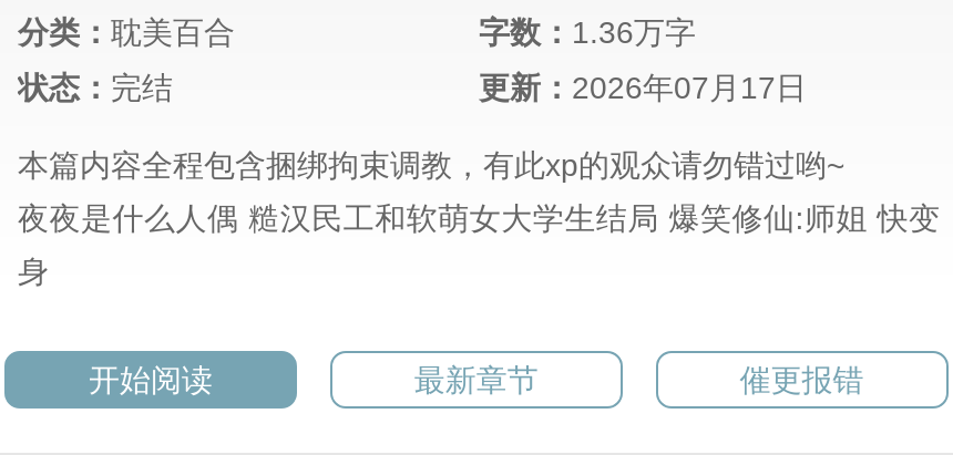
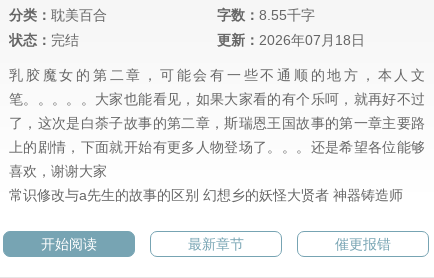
[479,15,696,51] 字数：1.36万字 -> [217,7,315,23] 字数：8.55千字
[18,71,940,290] 更新：2026年07月17日 | 本篇内容全程包含捆绑拘束调教，有此xp的观众请勿错过哟~ | 夜夜是什么人偶 糙汉民工和软萌女大学生结局 爆笑修仙:师姐 快变 | 身 -> [9,32,425,203] 更新：2026年07月18日 | 乳胶魔女的第二章，可能会有一些不通顺的地方，本人文 | 笔。。。。。大家也能看见，如果大家看的有个乐呵，就再好不过 | 了，这次是白荼子故事的第二章，斯瑞恩王国故事的第一章主要路 | 上的剧情，下面就开始有更多人物登场了。。。还是希望各位能够 | 喜欢，谢谢大家 | 常识修改与a先生的故事的区别 幻想乡的妖怪大贤者 神器铸造师

